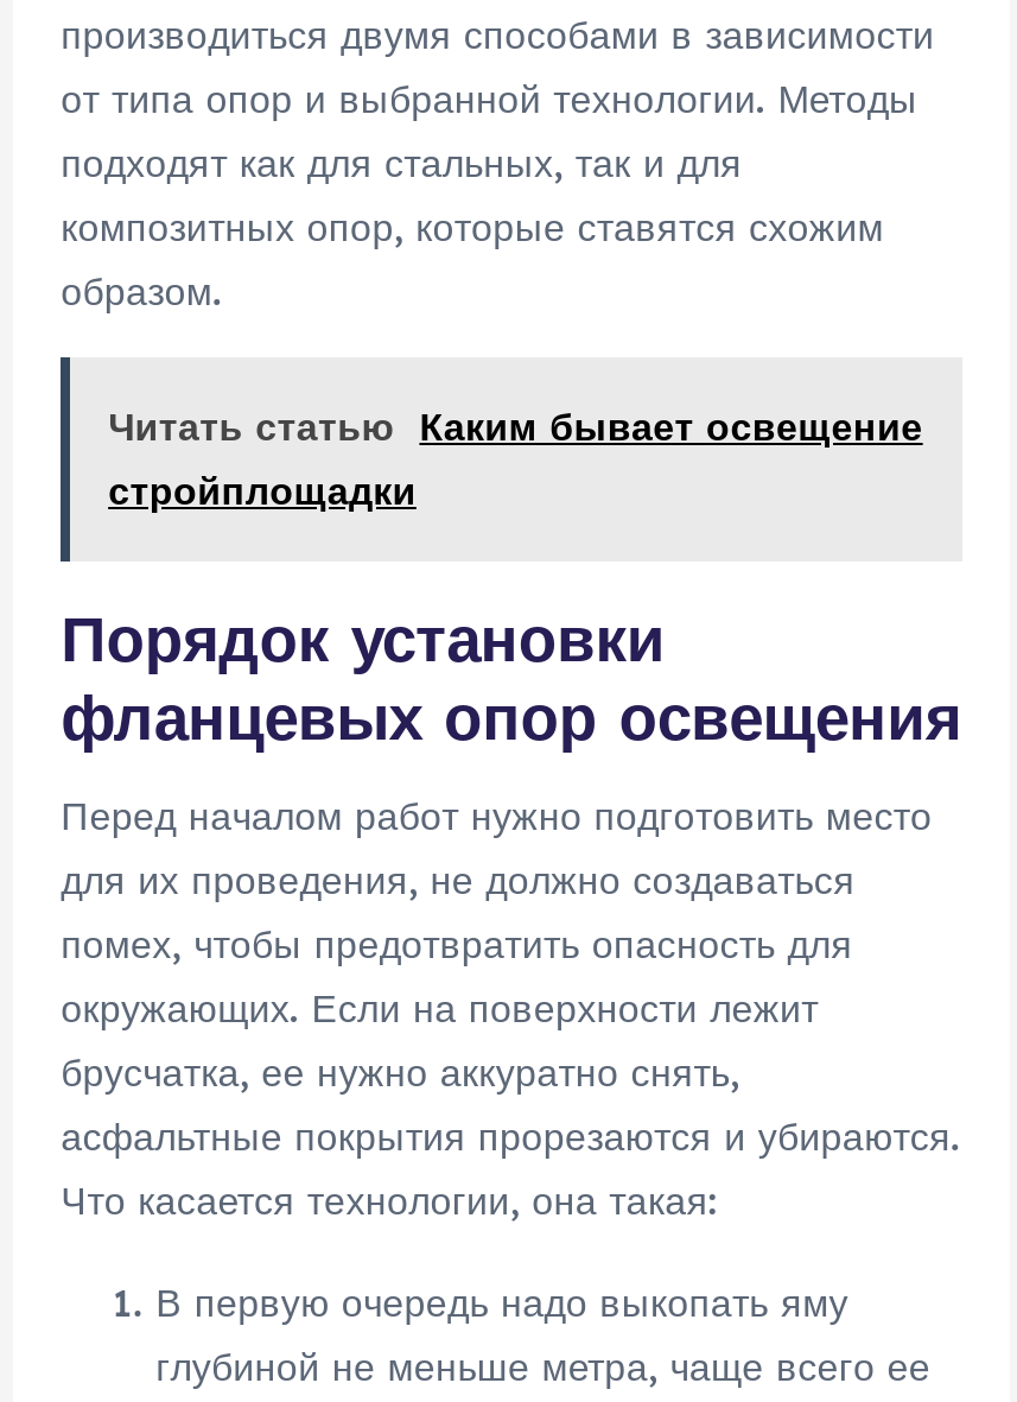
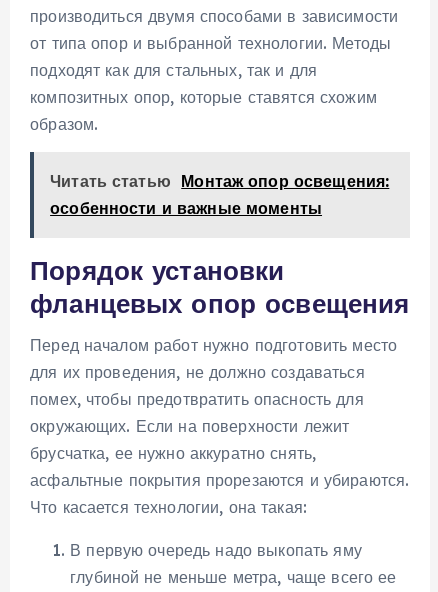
[108,403,923,514] Читать статью Каким бывает освещение | стройплощадки -> [50,171,389,218] Читать статью Монтаж опор освещения: | особенности и важные моменты

